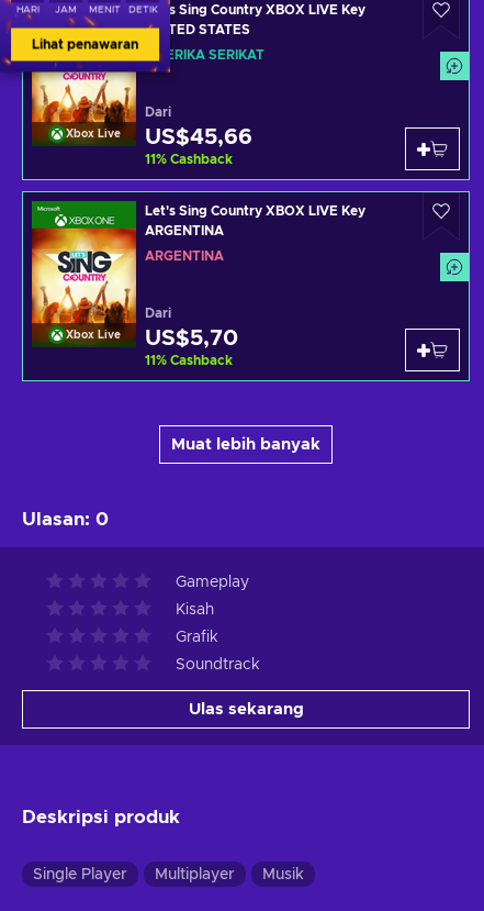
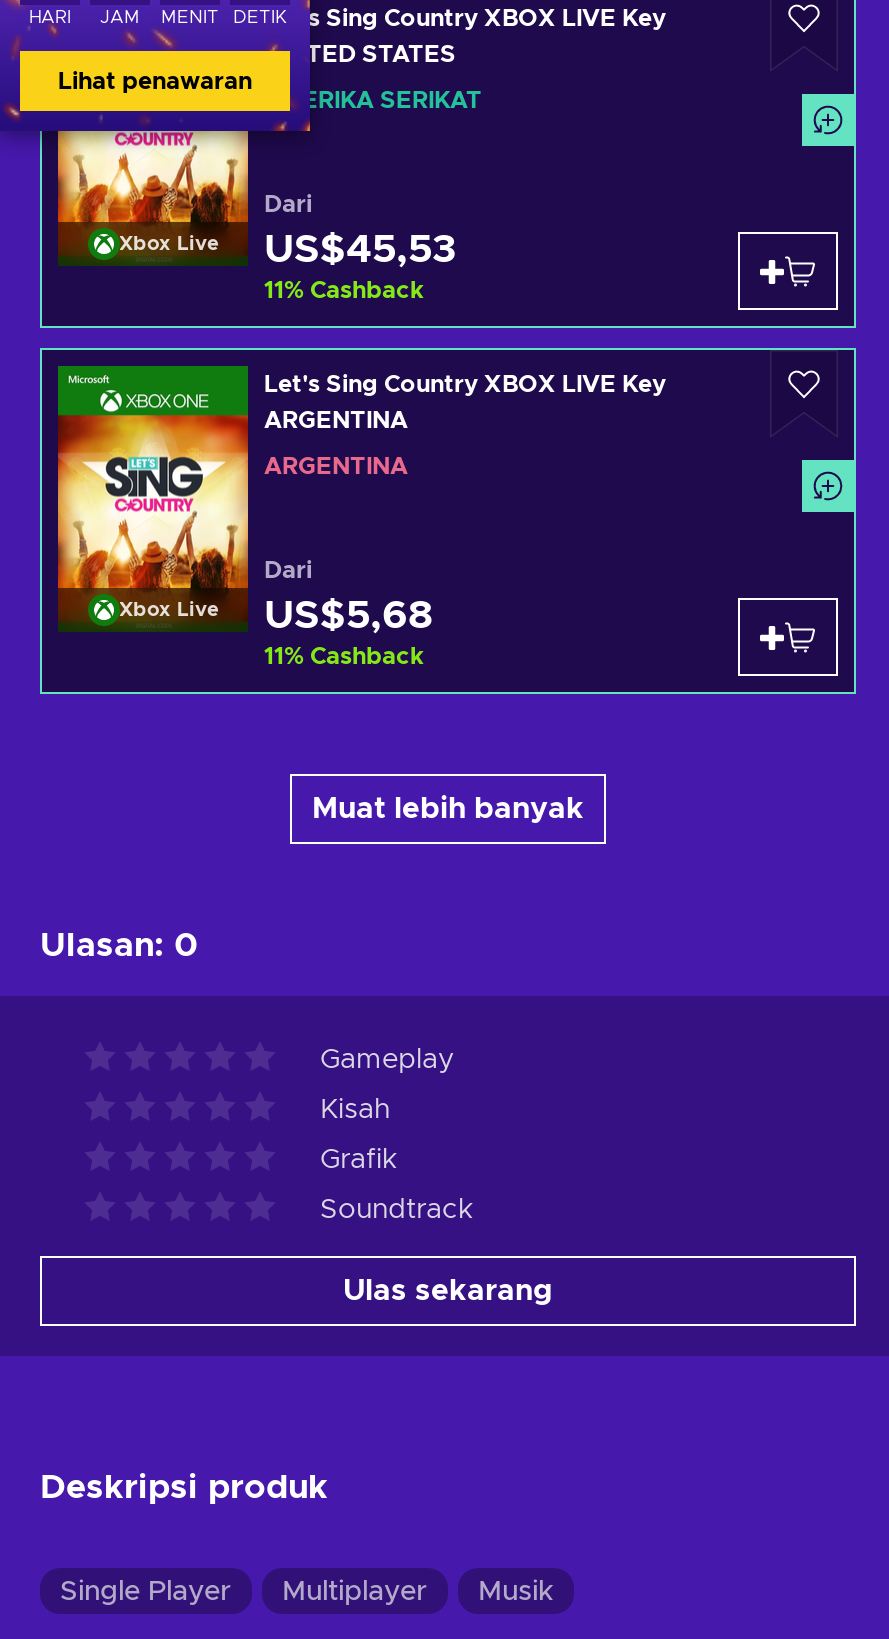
[145,126,252,148] US$45,66 -> [264,229,456,269] US$45,53
[145,327,238,349] US$5,70 -> [264,595,432,635] US$5,68

